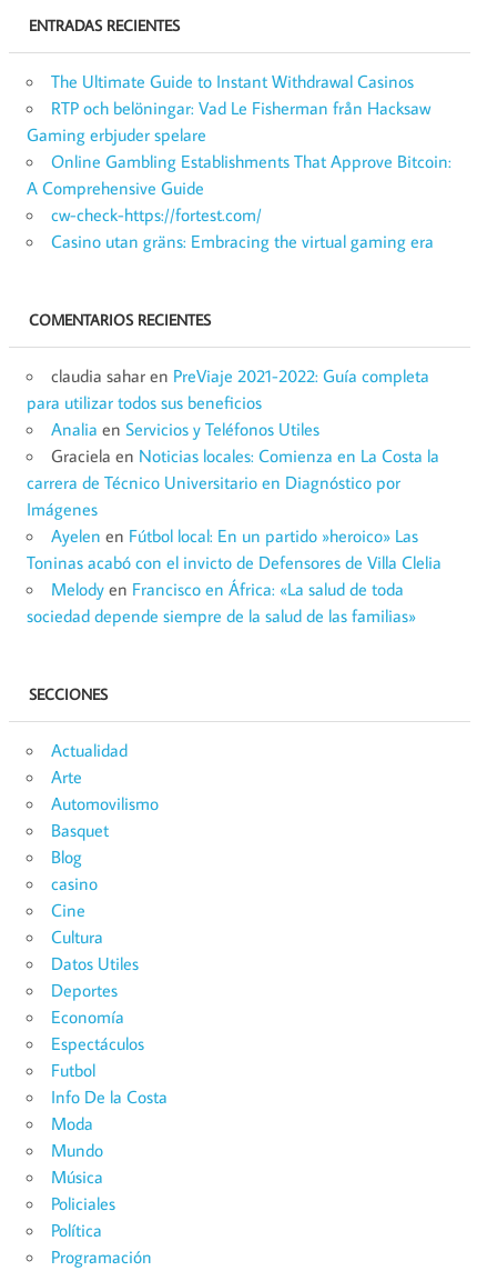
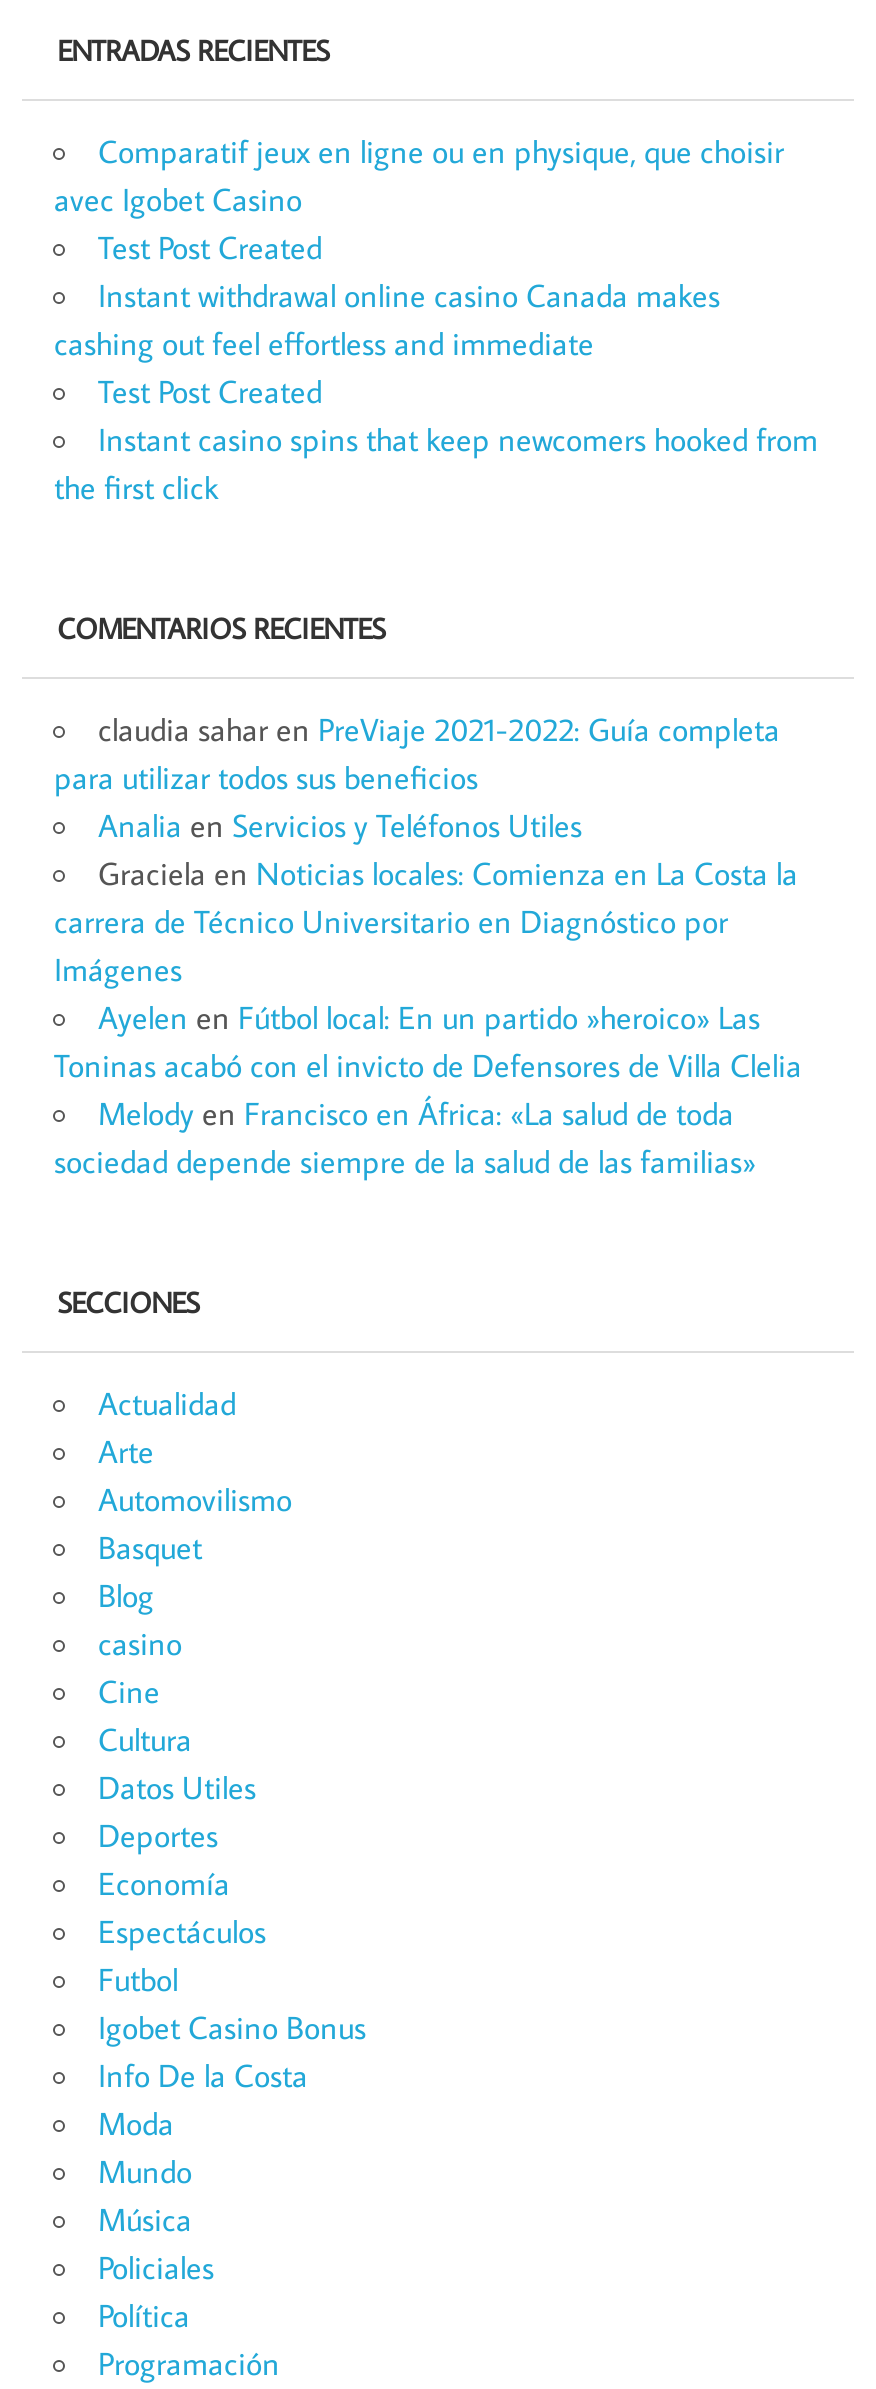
[27,70,452,252] The Ultimate Guide to Instant Withdrawal Casinos | RTP och belöningar: Vad Le Fisherman från Hacksaw | Gaming erbjuder spelare | Online Gambling Establishments That Approve Bitcoin: | A Comprehensive Guide | cw-check-https://fortest.com/ | Casino utan gräns: Embracing the virtual gaming era -> [54,131,818,507] Comparatif jeux en ligne ou en physique, que choisir | avec Igobet Casino | Test Post Created | Instant withdrawal online casino Canada makes | cashing out feel effortless and immediate | Test Post Created | Instant casino spins that keep newcomers hooked from | the first click
none -> [98,2007,366,2047] Igobet Casino Bonus

